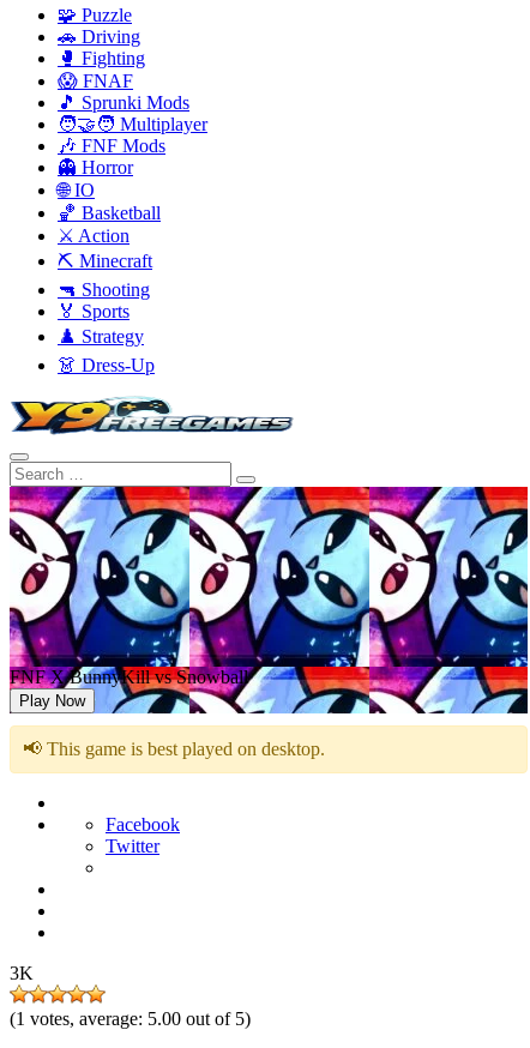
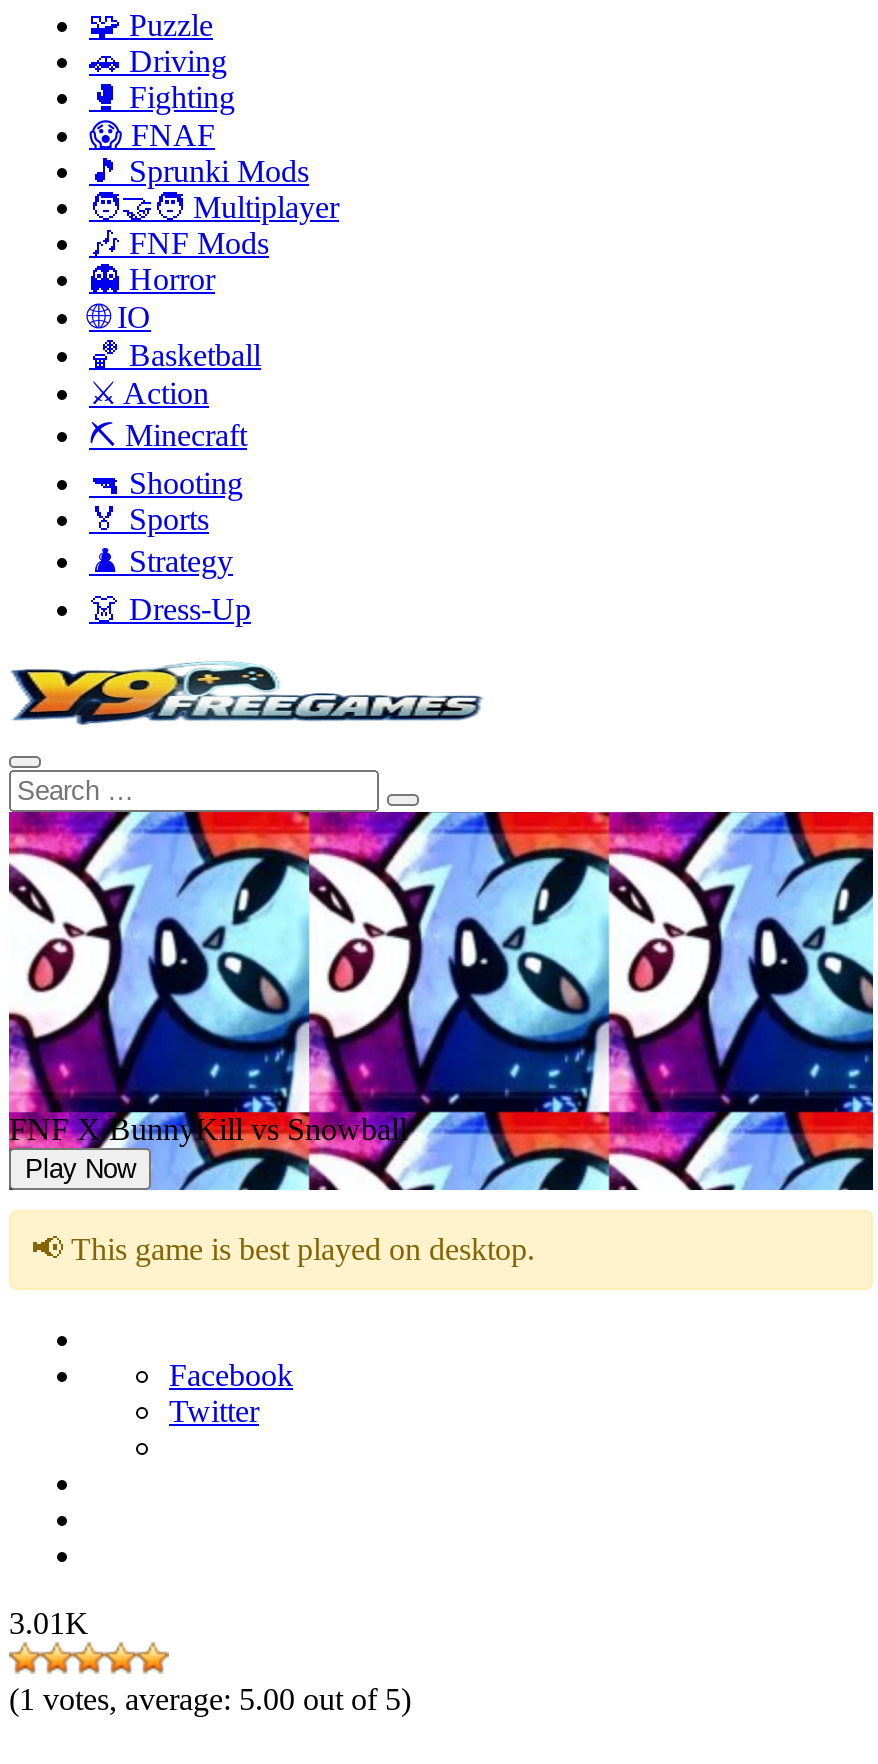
[10,963,34,983] 3K -> [9,1606,89,1640] 3.01K

